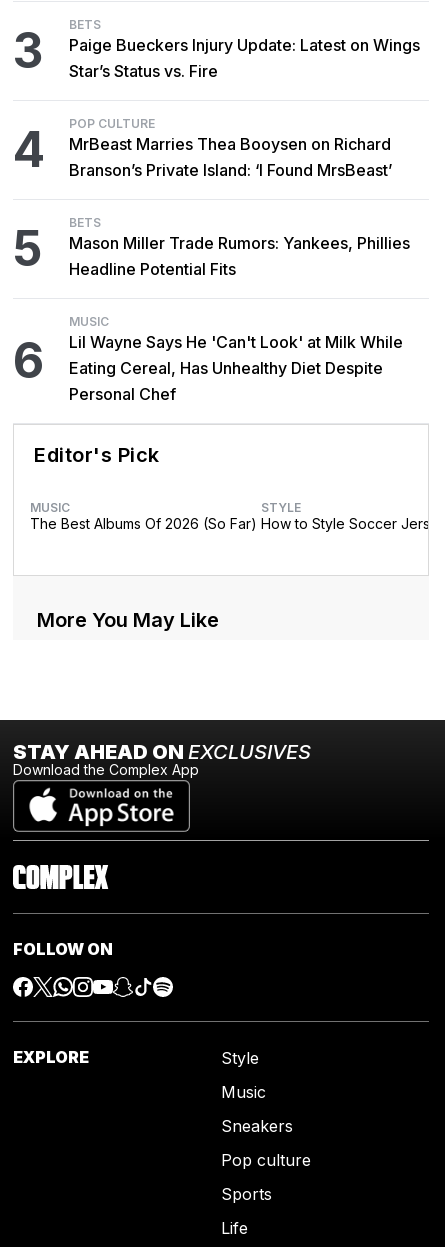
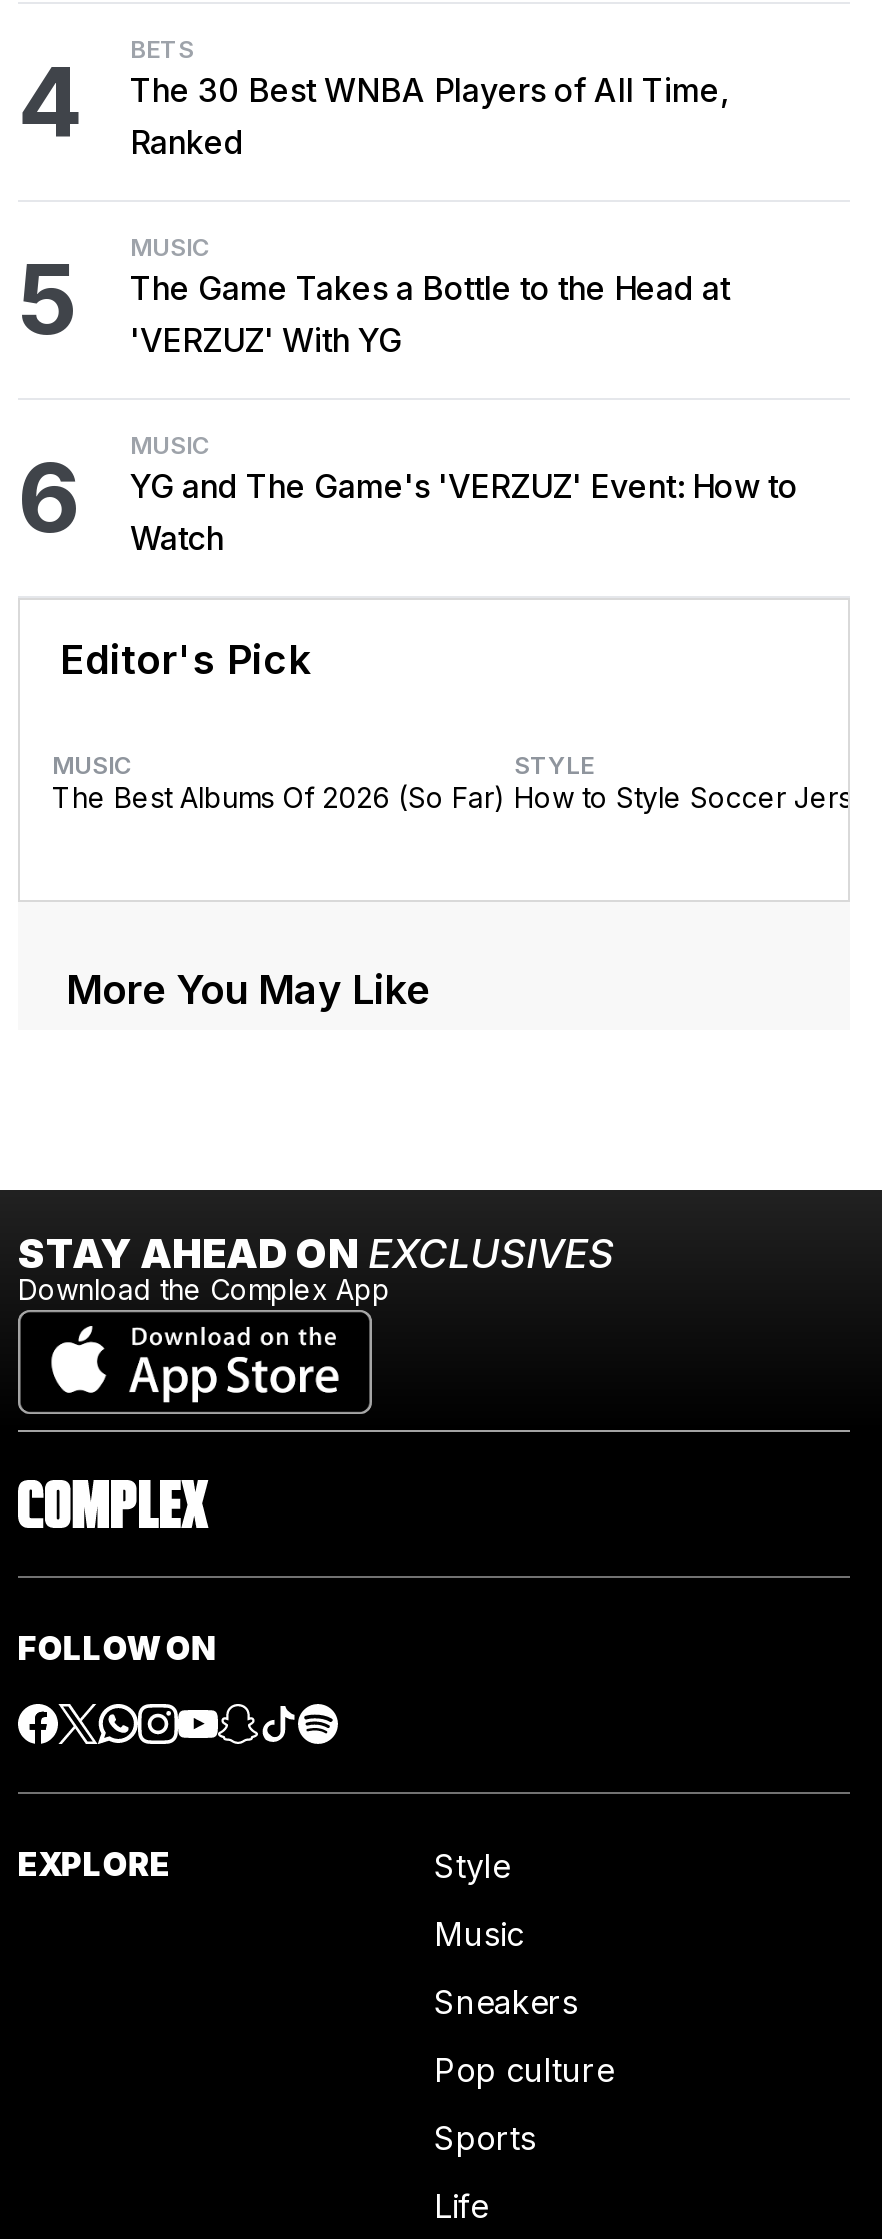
[13,21,42,80] 3 -> [18,42,80,160] 4
[13,35,420,180] Paige Bueckers Injury Update: Latest on Wings | Star’s Status vs. Fire | 4 | POP CULTURE | MrBeast Marries Thea Booysen on Richard | Branson’s Private Island: ‘I Found MrsBeast’ -> [130,70,730,162] The 30 Best WNBA Players of All Time, | Ranked
[69,215,410,279] BETS | Mason Miller Trade Rumors: Yankees, Phillies | Headline Potential Fits -> [130,232,730,360] MUSIC | The Game Takes a Bottle to the Head at | 'VERZUZ' With YG
[69,332,403,404] Lil Wayne Says He 'Can't Look' at Milk While | Eating Cereal, Has Unhealthy Diet Despite | Personal Chef -> [130,466,798,558] YG and The Game's 'VERZUZ' Event: How to | Watch

